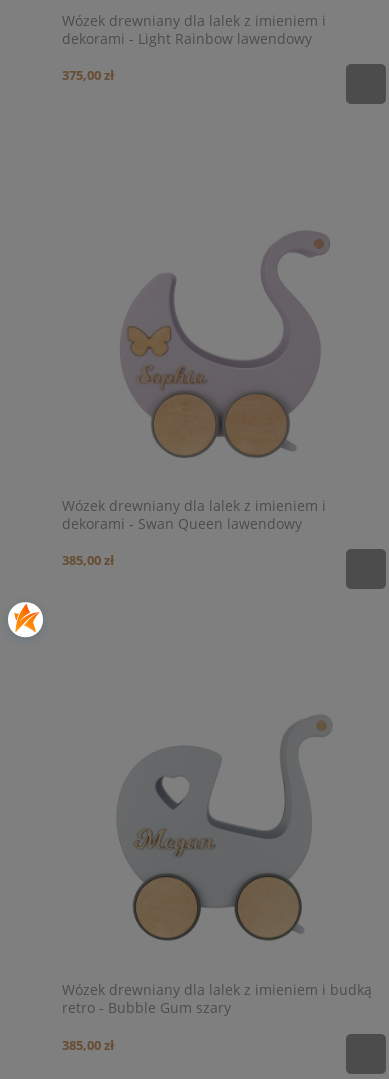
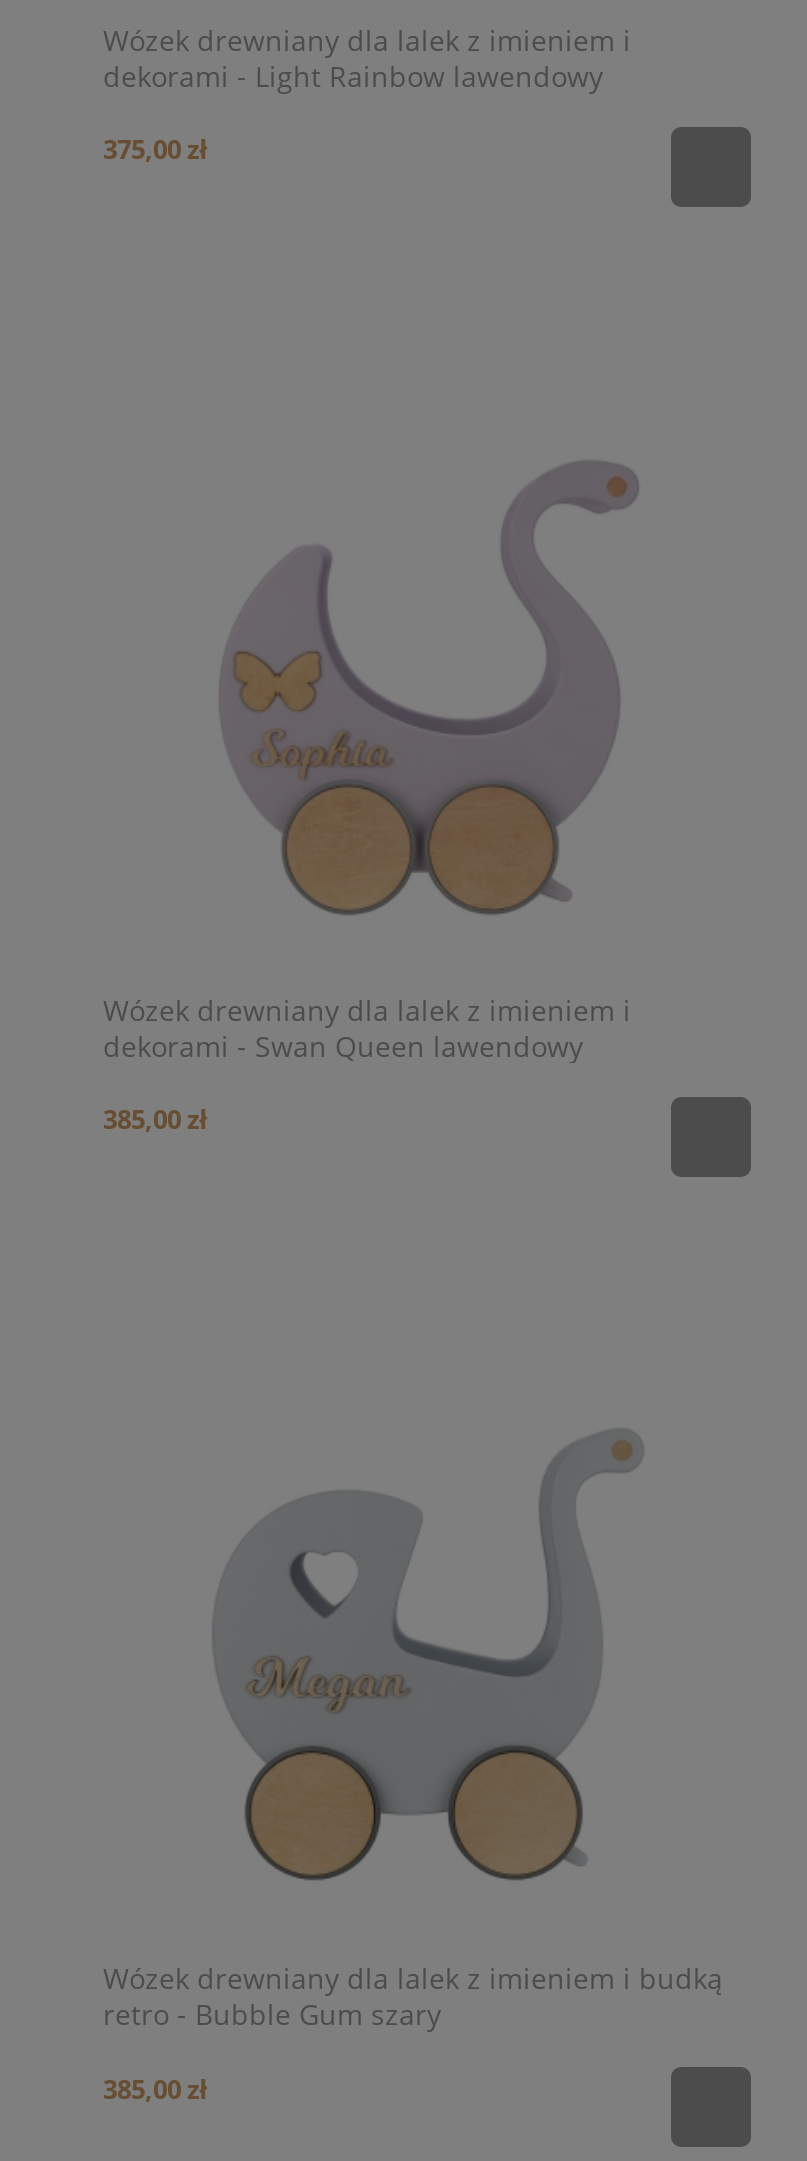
[7,601,44,639] [image] -> none

